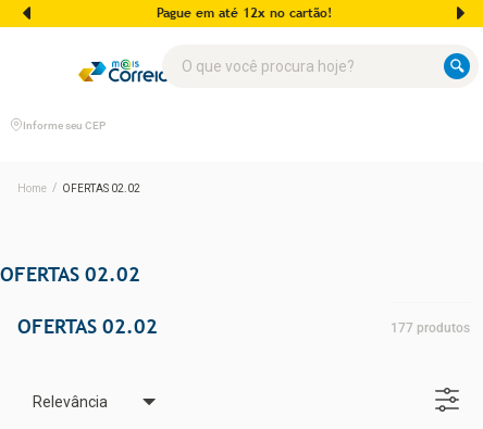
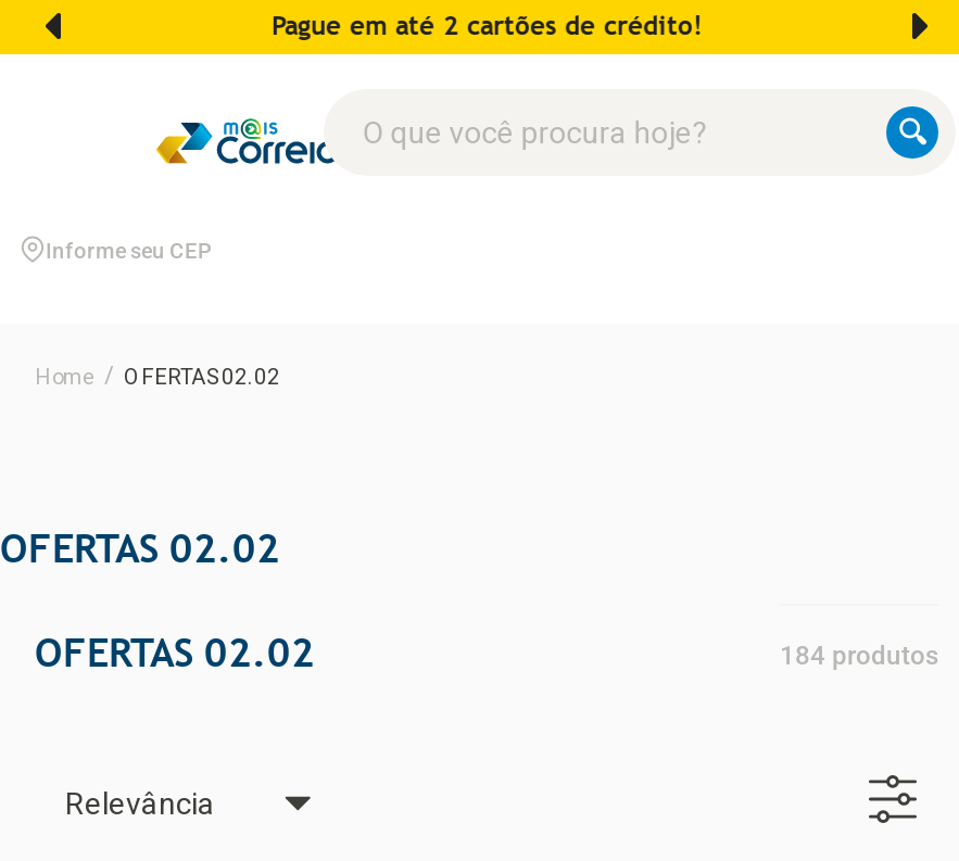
[156,3,331,23] Pague em até 12x no cartão! -> [250,7,680,46] Pague em até 2 cartões de crédito!
[391,321,470,336] 177 produtos -> [780,642,938,672] 184 produtos

